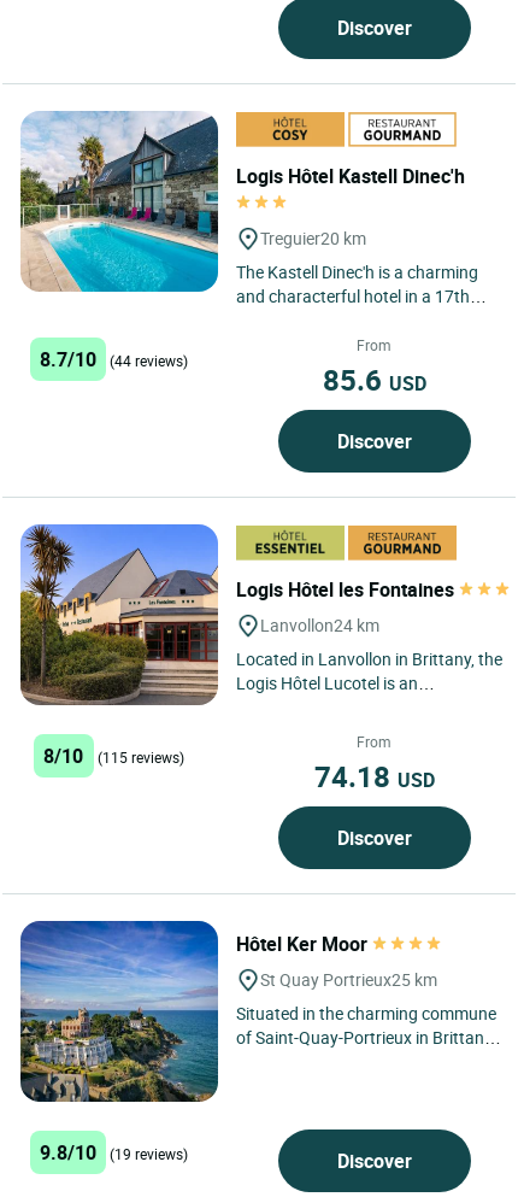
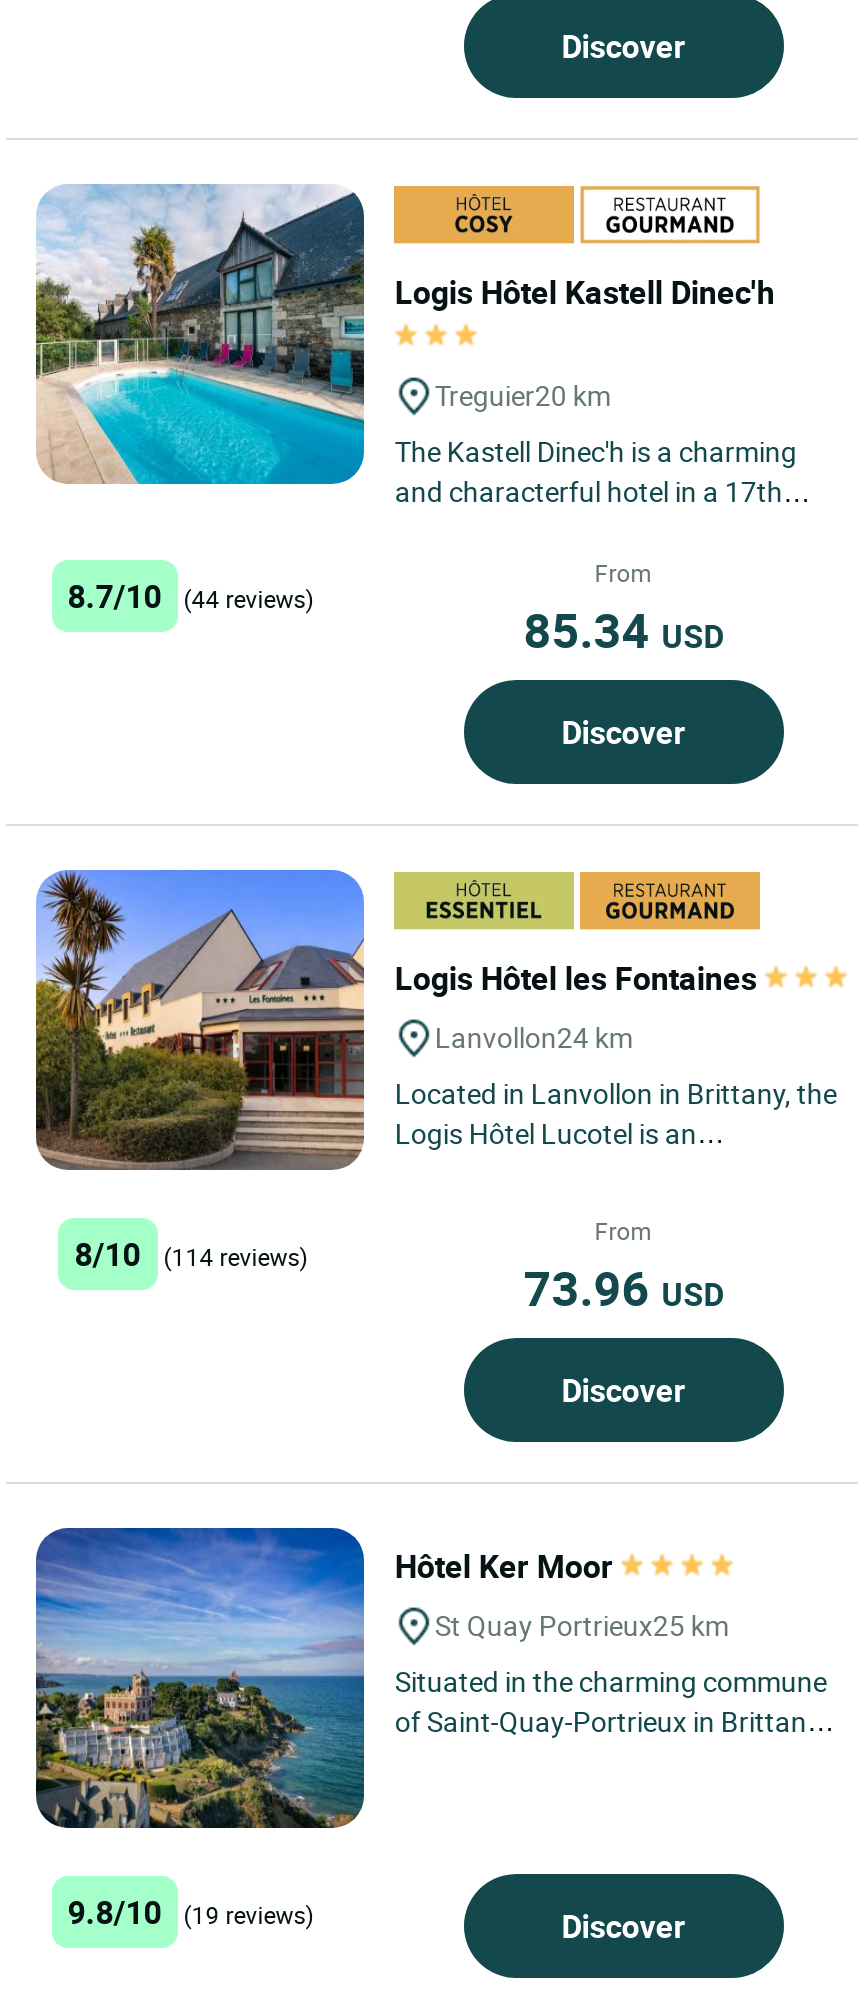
[322,360,426,399] 85.6 USD -> [523,598,723,662] 85.34 USD
[44,742,184,769] 8/10 (115 reviews) -> [74,1232,307,1276] 8/10 (114 reviews)
[314,757,434,795] 74.18 USD -> [523,1256,723,1320] 73.96 USD

